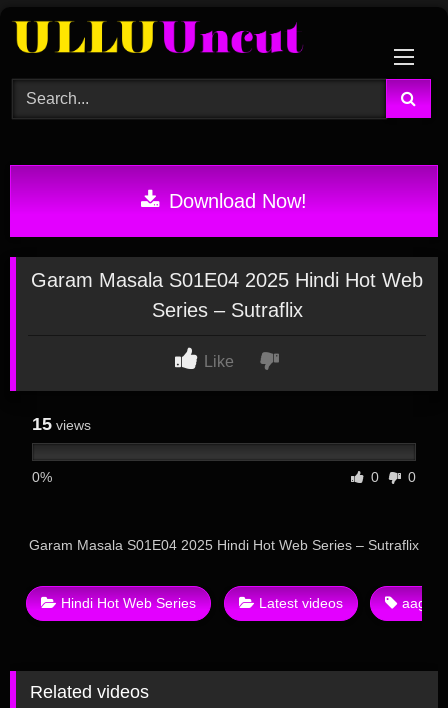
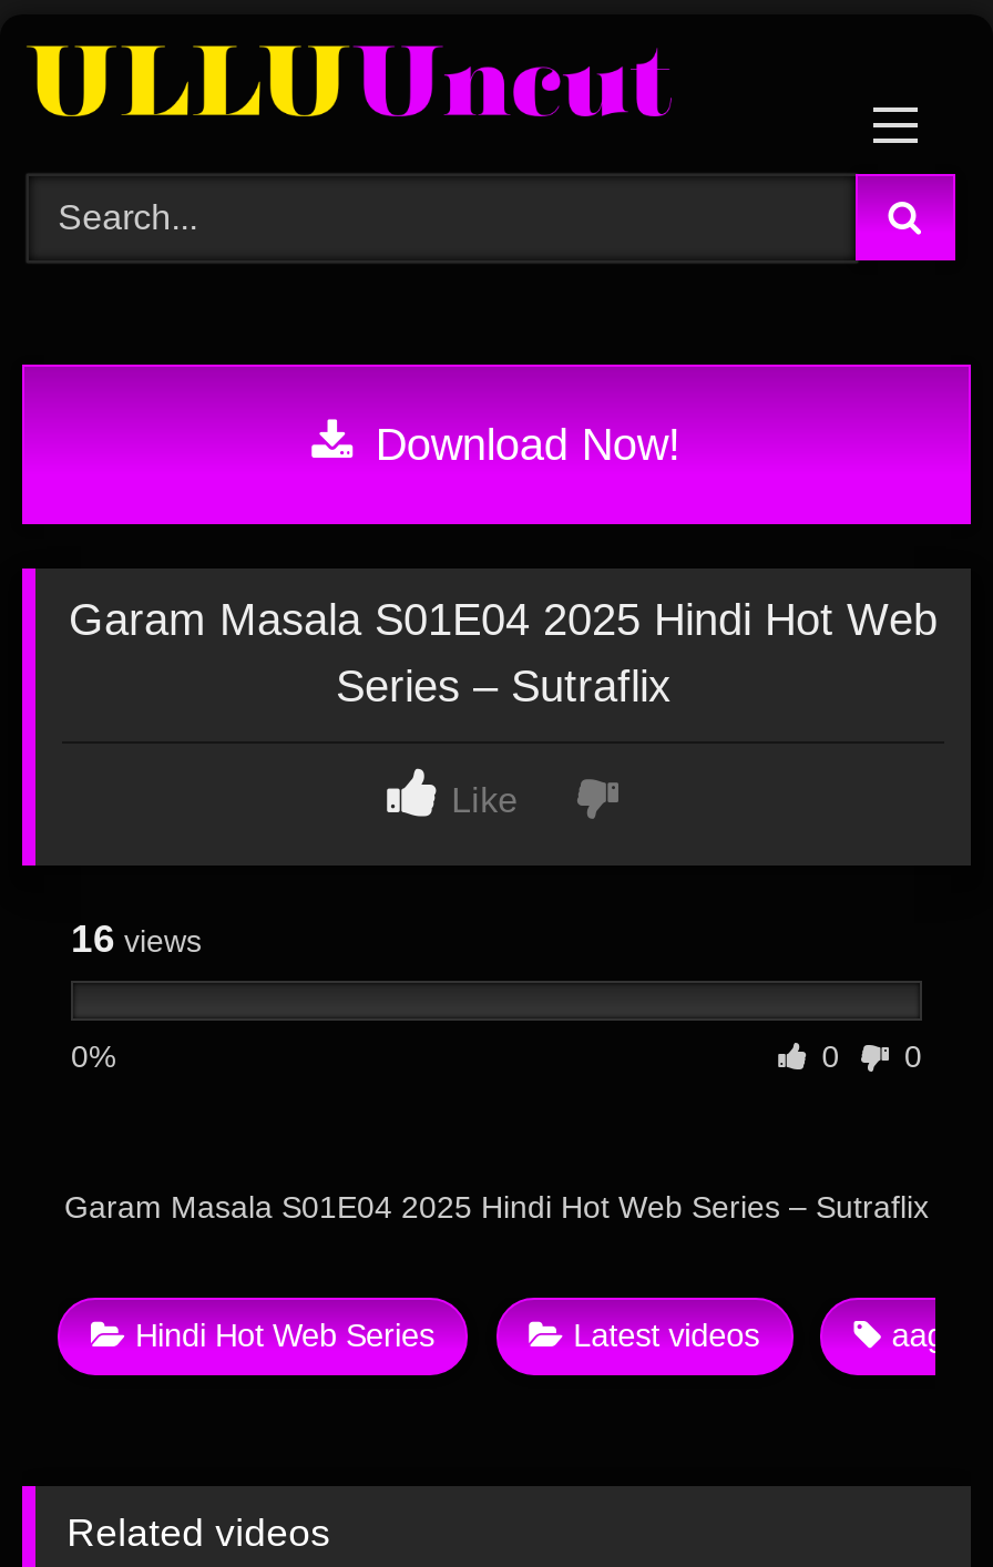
[32,414,91,434] 15 views -> [71,917,202,961] 16 views

